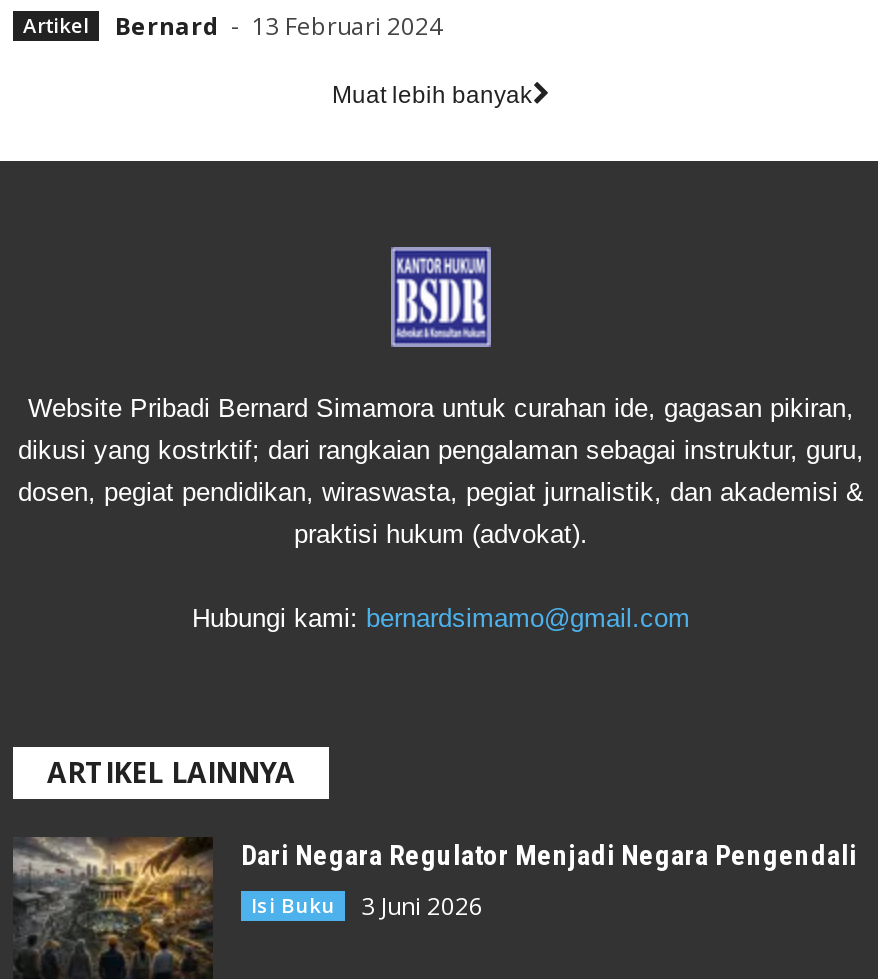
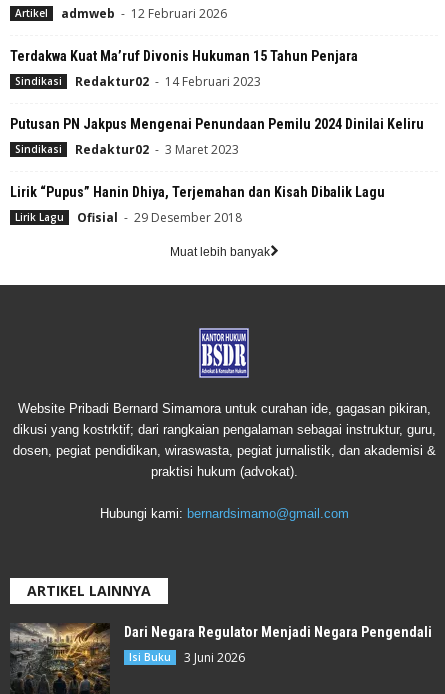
[115,9,443,43] Bernard - 13 Februari 2024 -> [10,5,424,226] admweb - 12 Februari 2026 | Terdakwa Kuat Ma’ruf Divonis Hukuman 15 Tahun Penjara | Sindikasi | Redaktur02 - 14 Februari 2023 | Putusan PN Jakpus Mengenai Penundaan Pemilu 2024 Dinilai Keliru | Sindikasi | Redaktur02 - 3 Maret 2023 | Lirik “Pupus” Hanin Dhiya, Terjemahan dan Kisah Dibalik Lagu | Lirik Lagu | Ofisial - 29 Desember 2018

